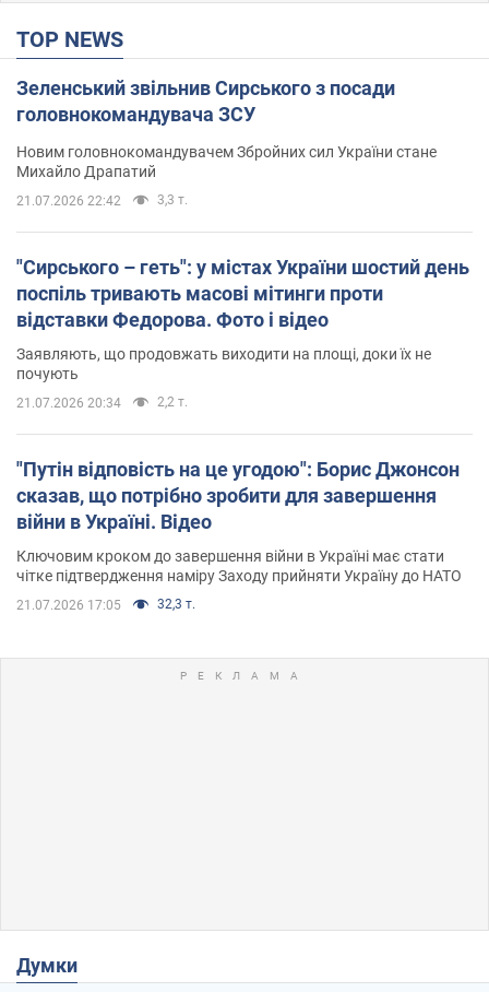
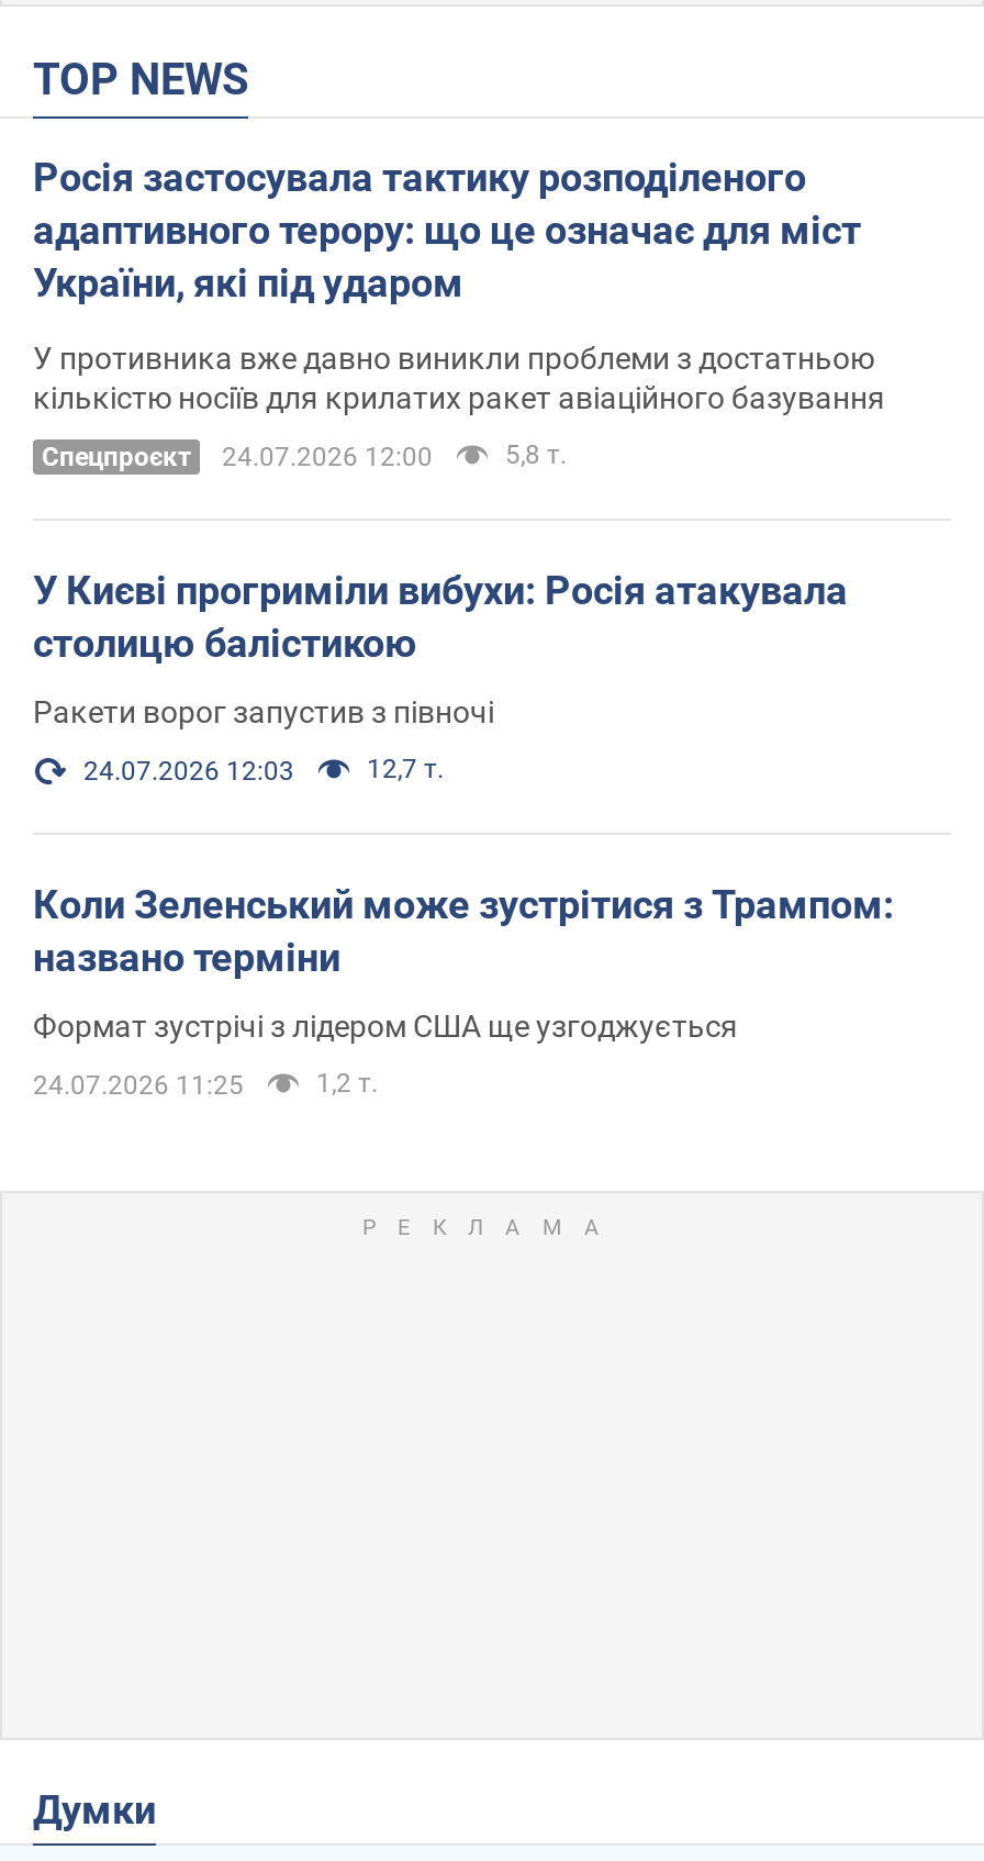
[16,77,395,126] Зеленський звільнив Сирського з посади | головнокомандувача ЗСУ -> [33,154,861,306] Росія застосувала тактику розподіленого | адаптивного терору: що це означає для міст | України, які під ударом
[16,143,437,180] Новим головнокомандувачем Збройних сил України стане | Михайло Драпатий -> [33,341,885,416] У противника вже давно виникли проблеми з достатньою | кількістю носіїв для крилатих ракет авіаційного базування
[16,193,188,209] 21.07.2026 22:42 | 3,3 т. -> [42,440,567,473] Cпецпроєкт | 24.07.2026 12:00 | 5,8 т.
[16,256,469,331] "Сирського – геть": у містах України шостий день | поспіль тривають масові мітинги проти | відставки Федорова. Фото і відео -> [33,567,848,666] У Києві прогриміли вибухи: Росія атакувала | столицю балістикою
[16,345,431,383] Заявляють, що продовжать виходити на площі, доки їх не | почують -> [33,695,494,730] Ракети ворог запустив з півночі
[16,395,188,411] 21.07.2026 20:34 | 2,2 т. -> [83,754,444,787] 24.07.2026 12:03 | 12,7 т.
[16,458,460,533] "Путін відповість на це угодою": Борис Джонсон | сказав, що потрібно зробити для завершення | війни в Україні. Відео -> [33,882,894,980] Коли Зеленський може зустрітися з Трампом: | названо терміни
[16,548,462,585] Ключовим кроком до завершення війни в Україні має стати | чітке підтвердження наміру Заходу прийняти Україну до НАТО -> [33,1009,738,1044] Формат зустрічі з лідером США ще узгоджується
[16,597,195,613] 21.07.2026 17:05 | 32,3 т. -> [33,1068,378,1101] 24.07.2026 11:25 | 1,2 т.

